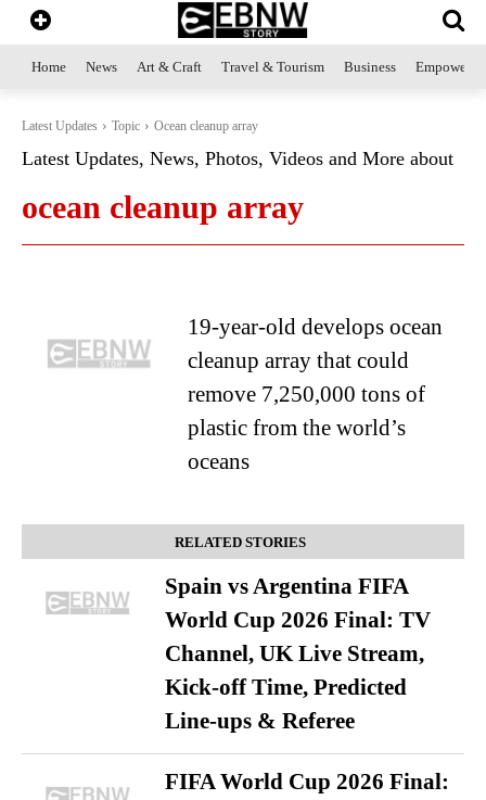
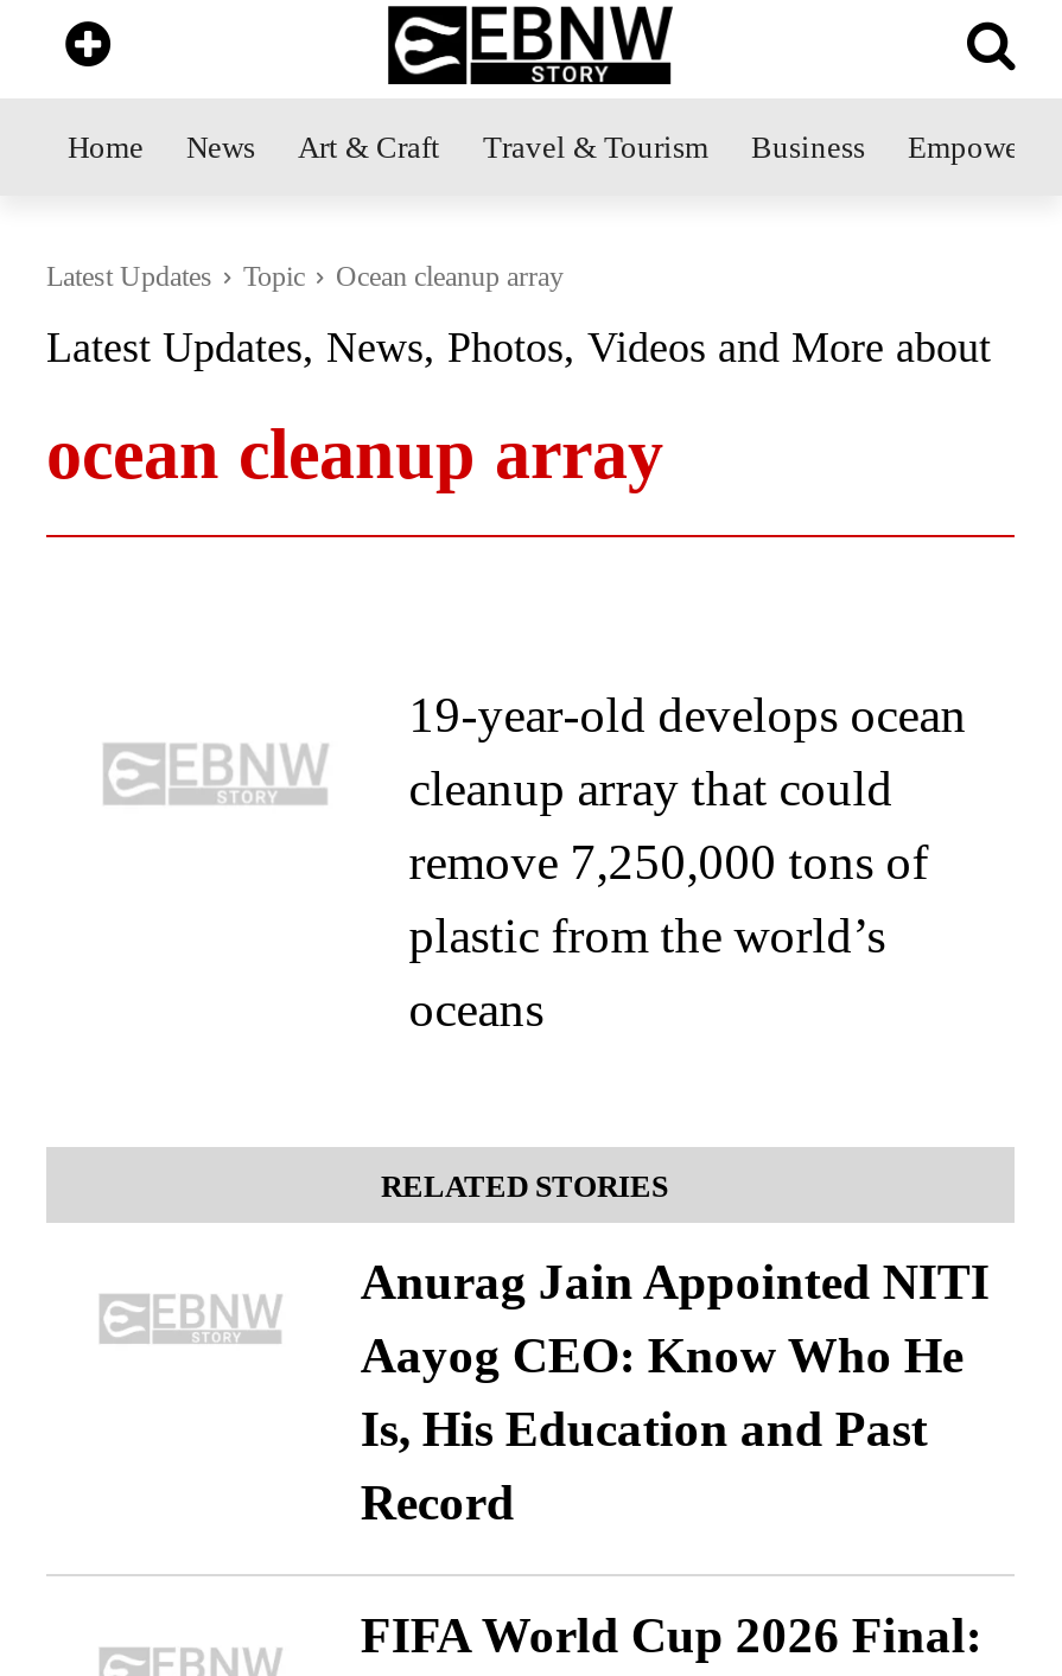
[165,573,431,734] Spain vs Argentina FIFA | World Cup 2026 Final: TV | Channel, UK Live Stream, | Kick-off Time, Predicted | Line-ups & Referee -> [360,1254,989,1532] Anurag Jain Appointed NITI | Aayog CEO: Know Who He | Is, His Education and Past | Record

